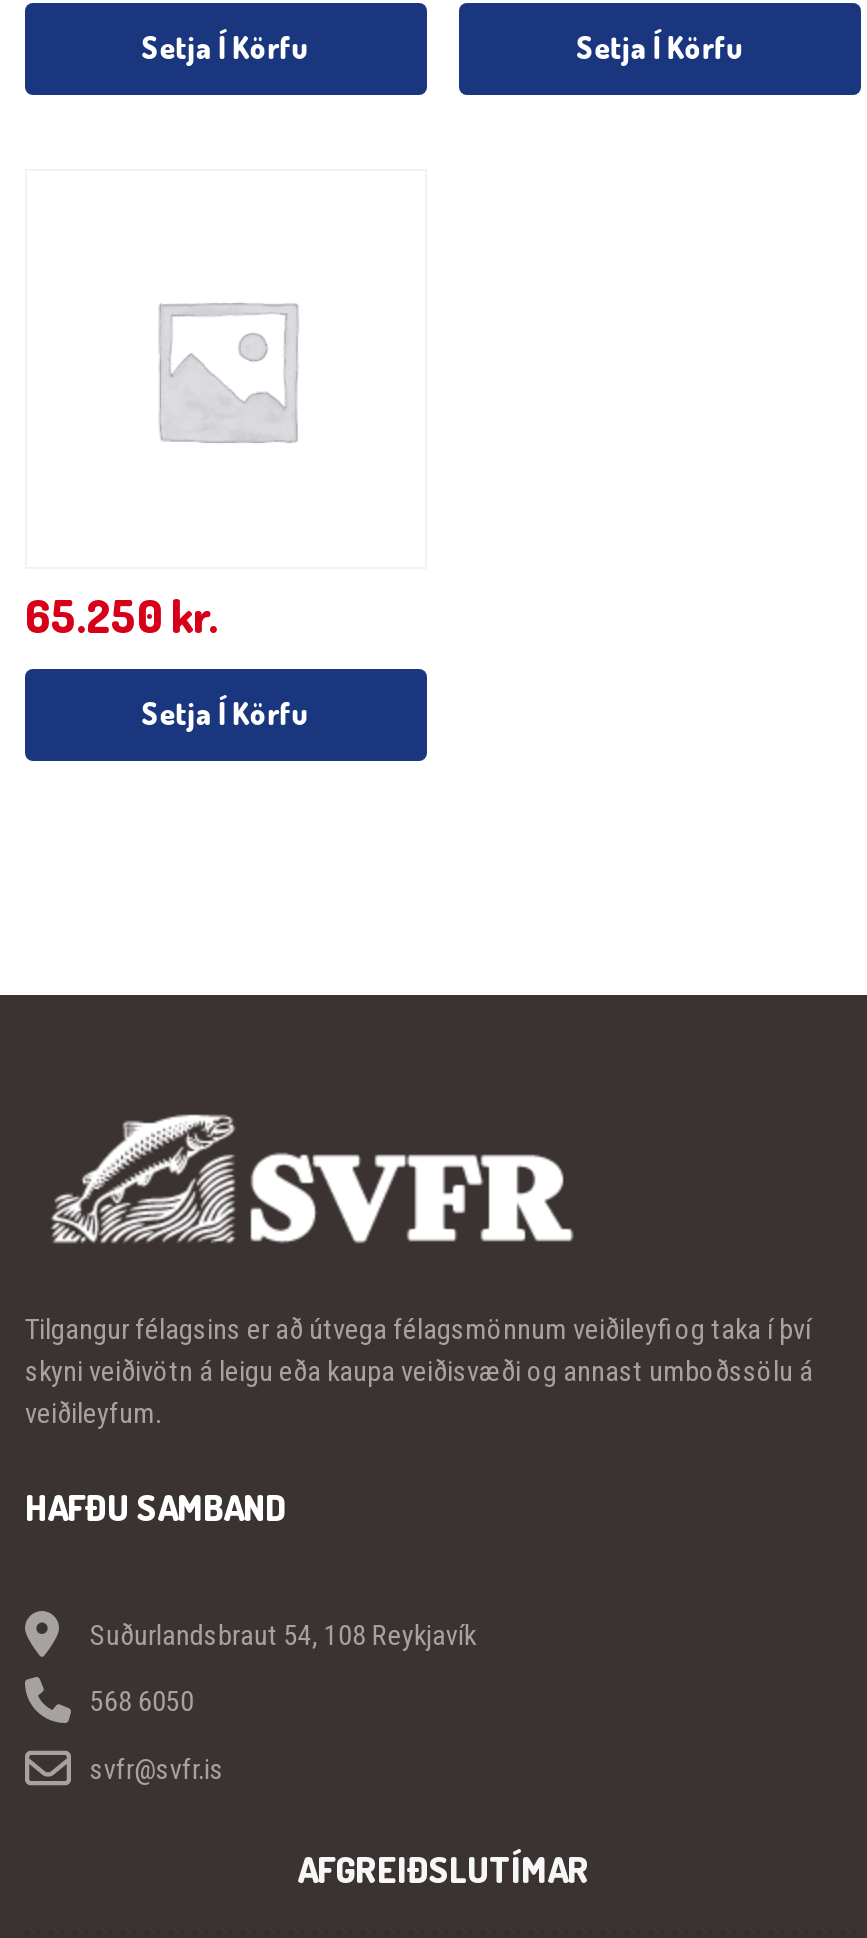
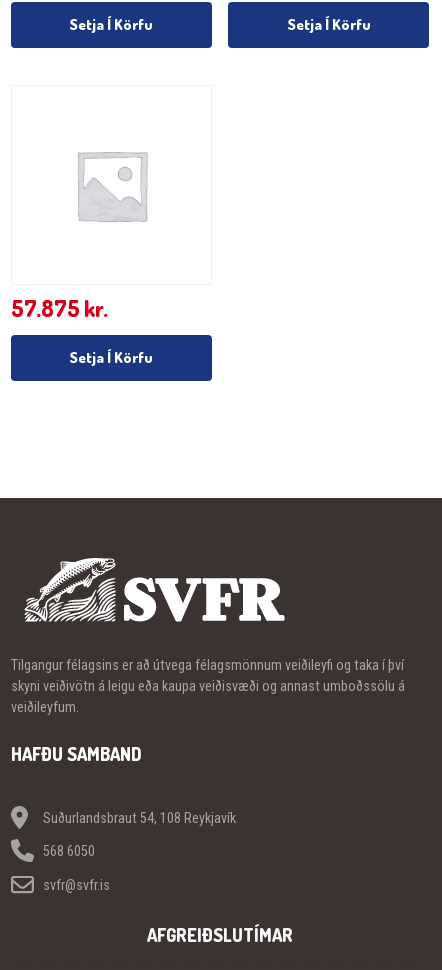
[25,587,219,643] 65.250 kr. -> [11,294,108,322] 57.875 kr.

